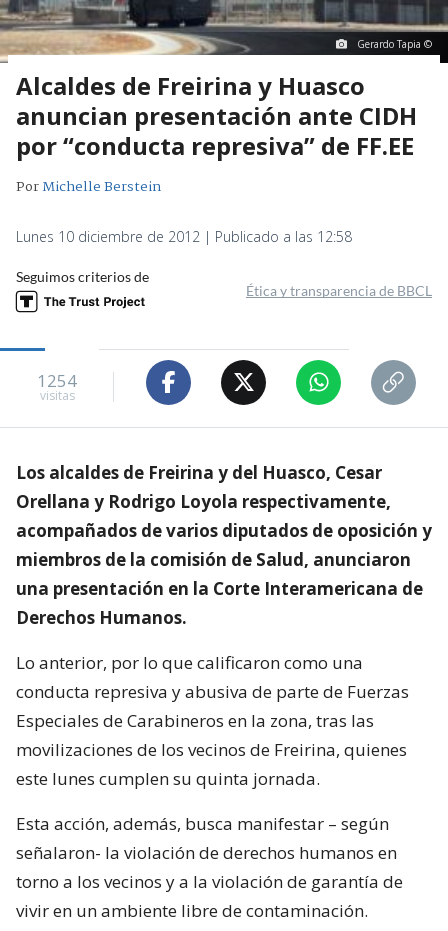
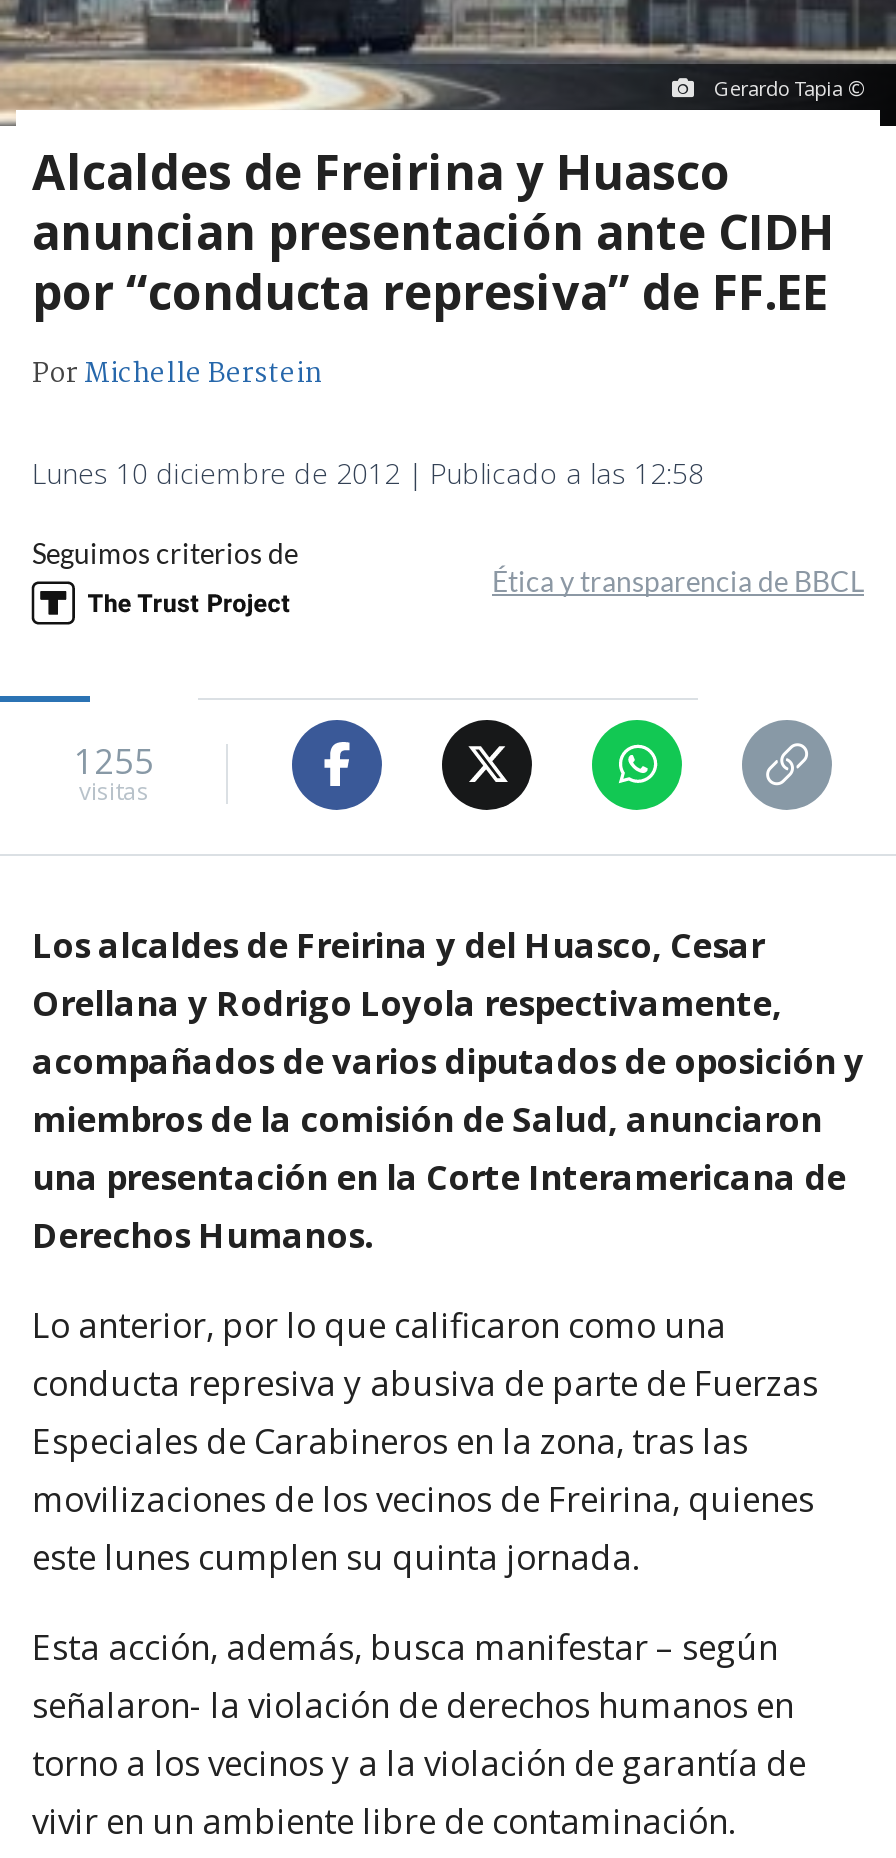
[37,369,77,392] 1254 -> [74,739,154,785] 1255

